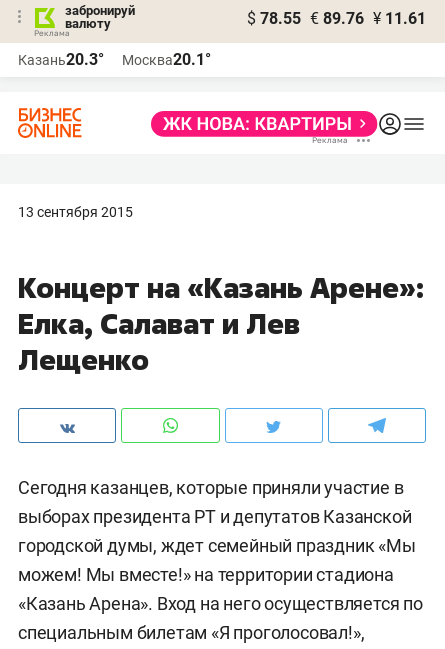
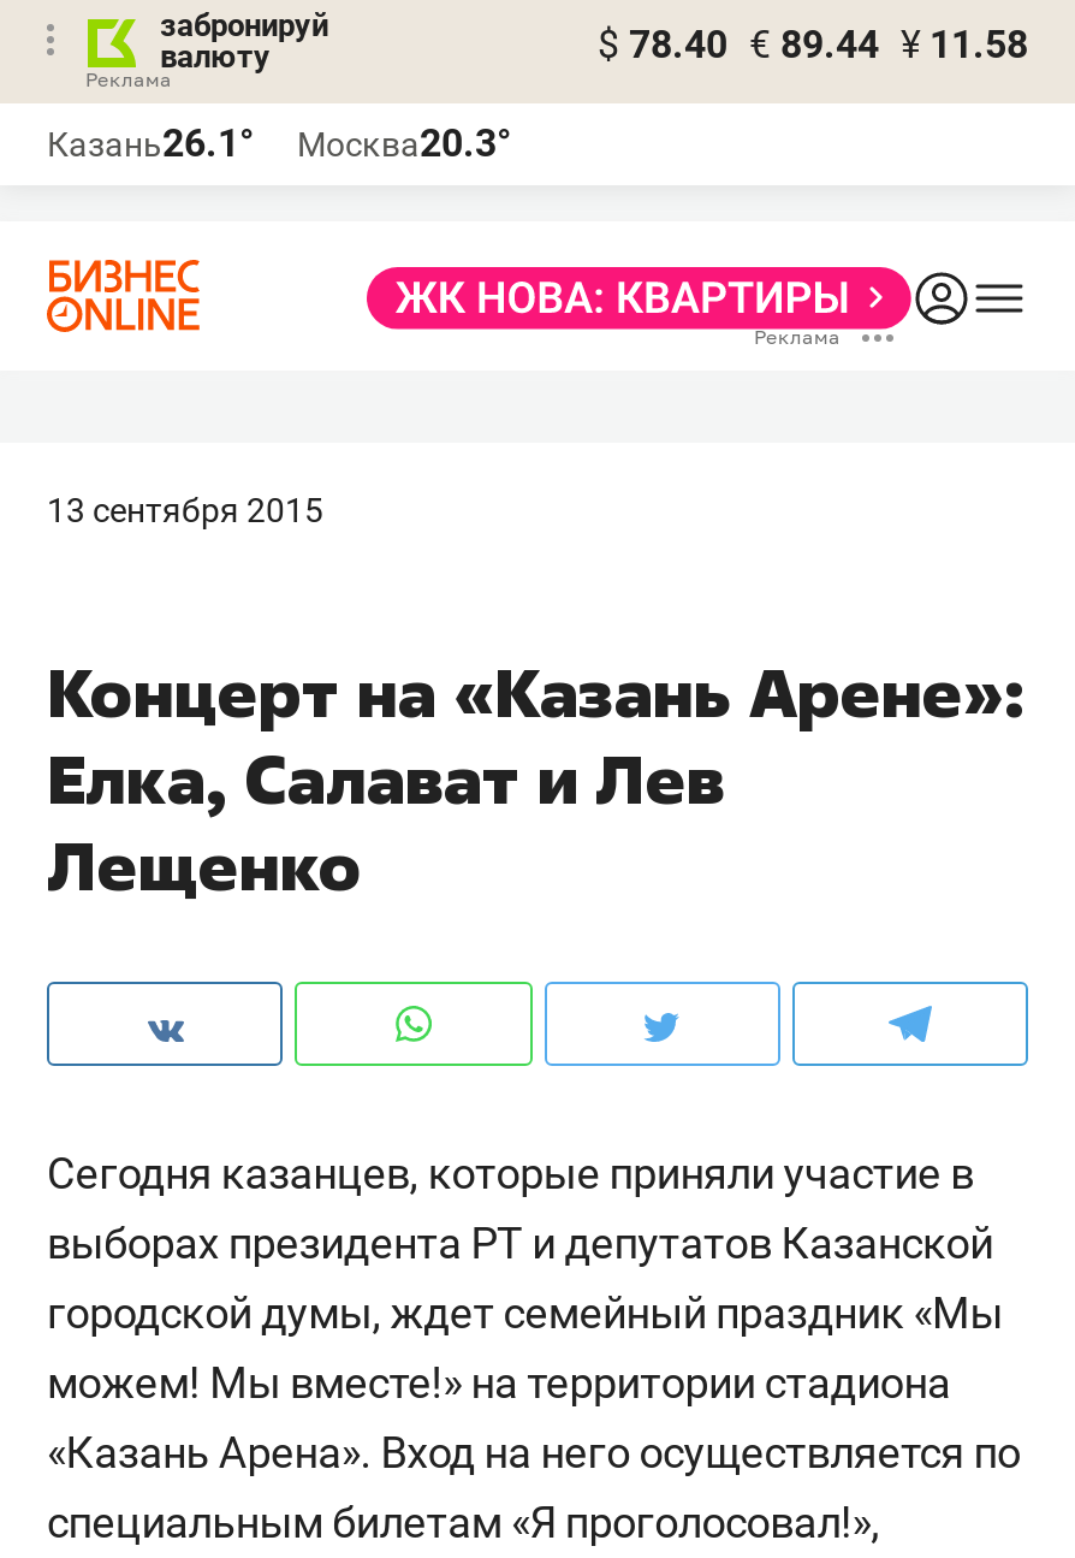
[247,9,426,28] $ 78.55 € 89.76 ¥ 11.61 -> [598,22,1028,67] $ 78.40 € 89.44 ¥ 11.58
[18,50,104,69] Казань20.3° -> [47,120,254,166] Казань26.1°
[122,50,211,69] Москва20.1° -> [297,120,511,166] Москва20.3°

